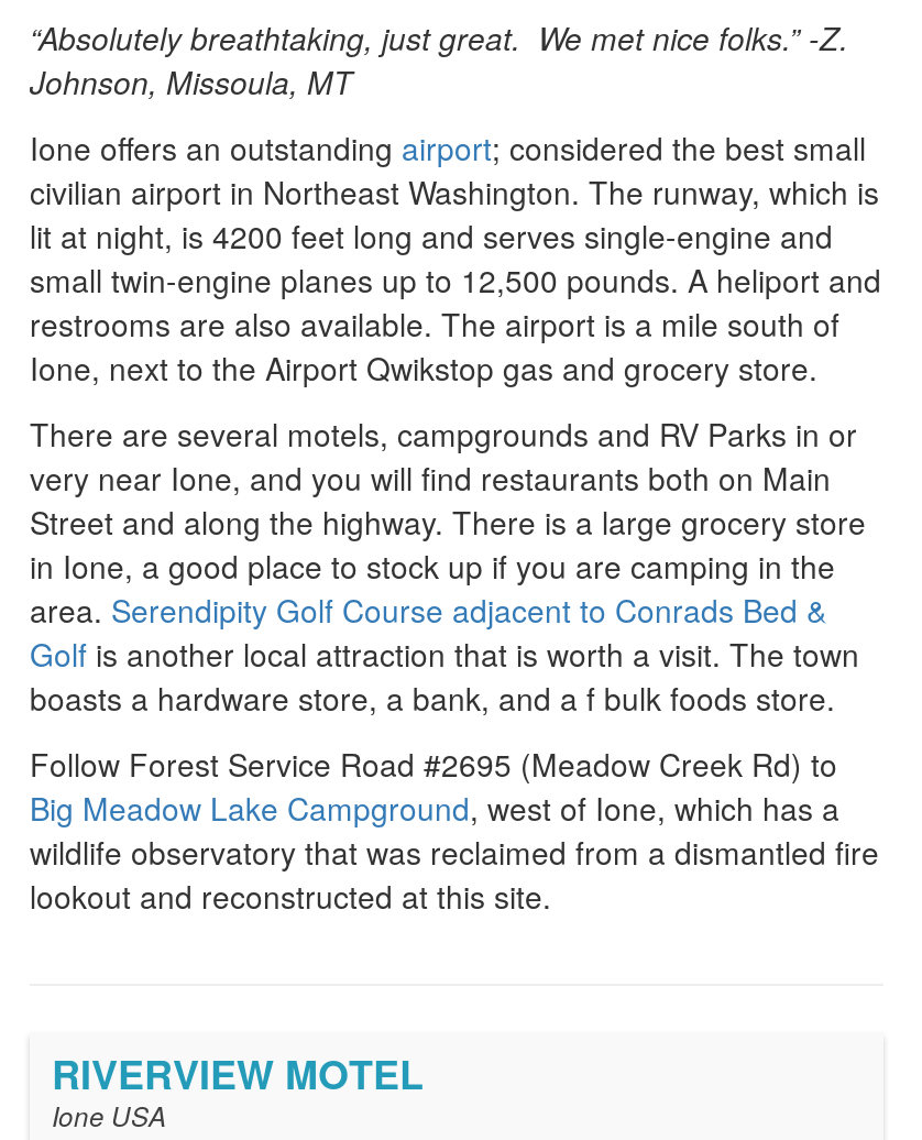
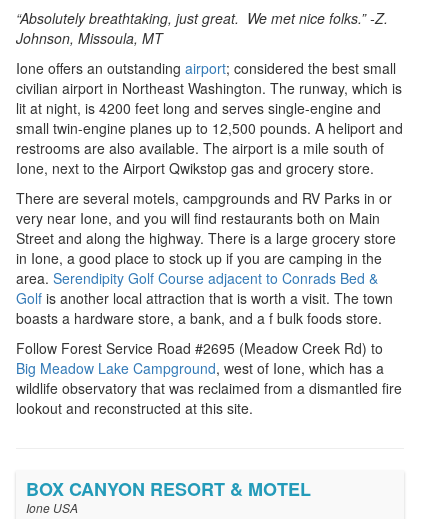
[52,1045,424,1103] RIVERVIEW MOTEL -> [26,476,311,502] BOX CANYON RESORT & MOTEL

